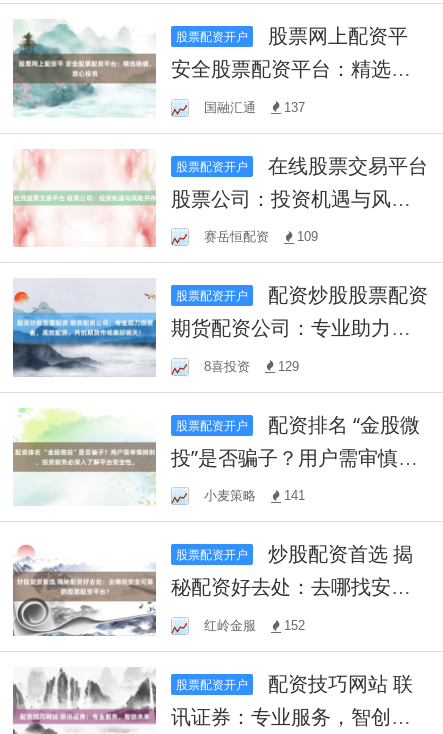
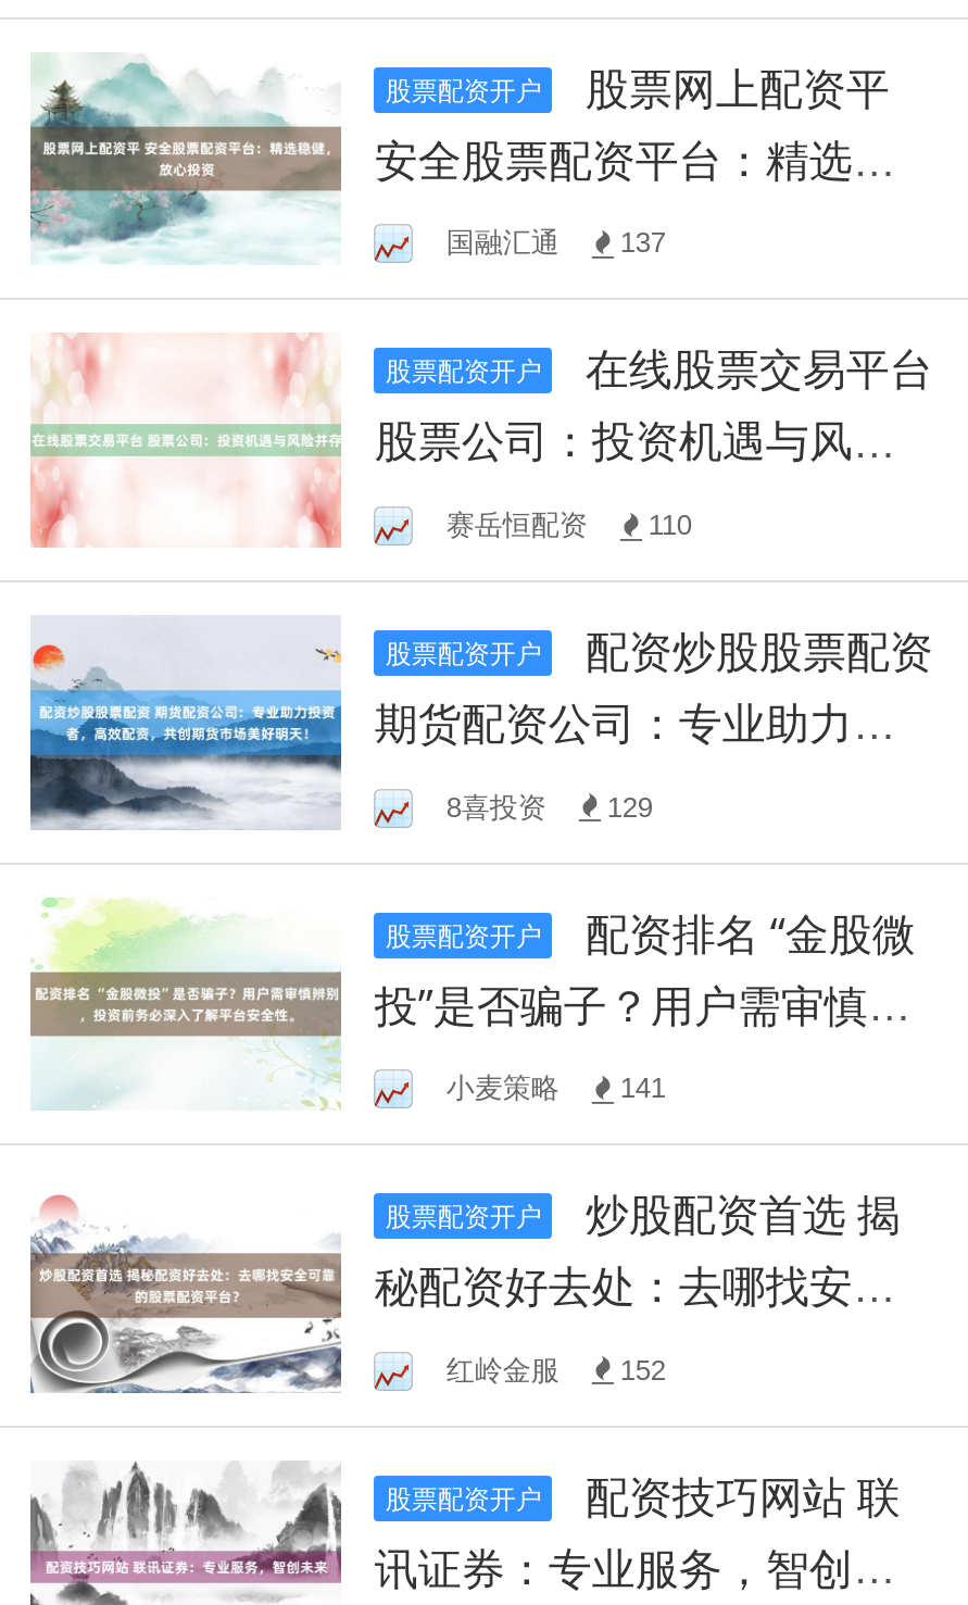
[297,229,318,244] 109 -> [648,508,692,541] 110

